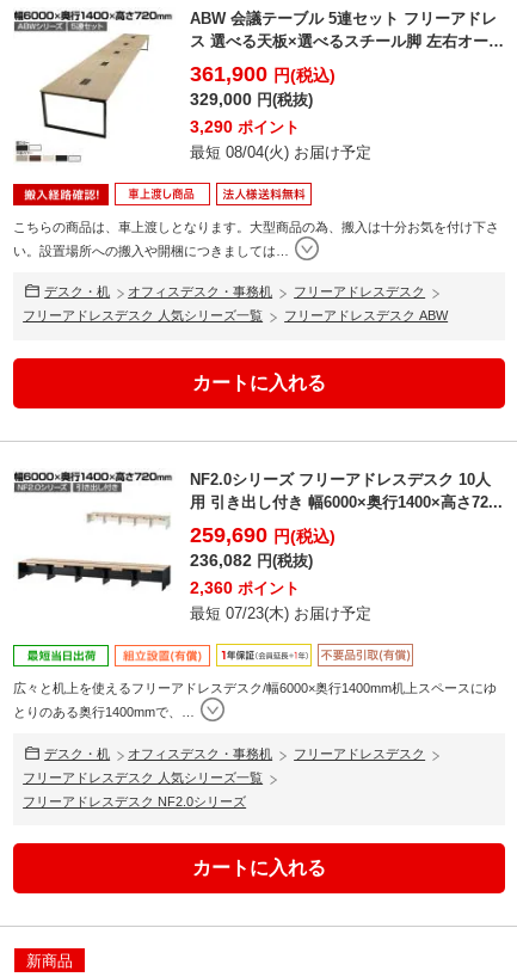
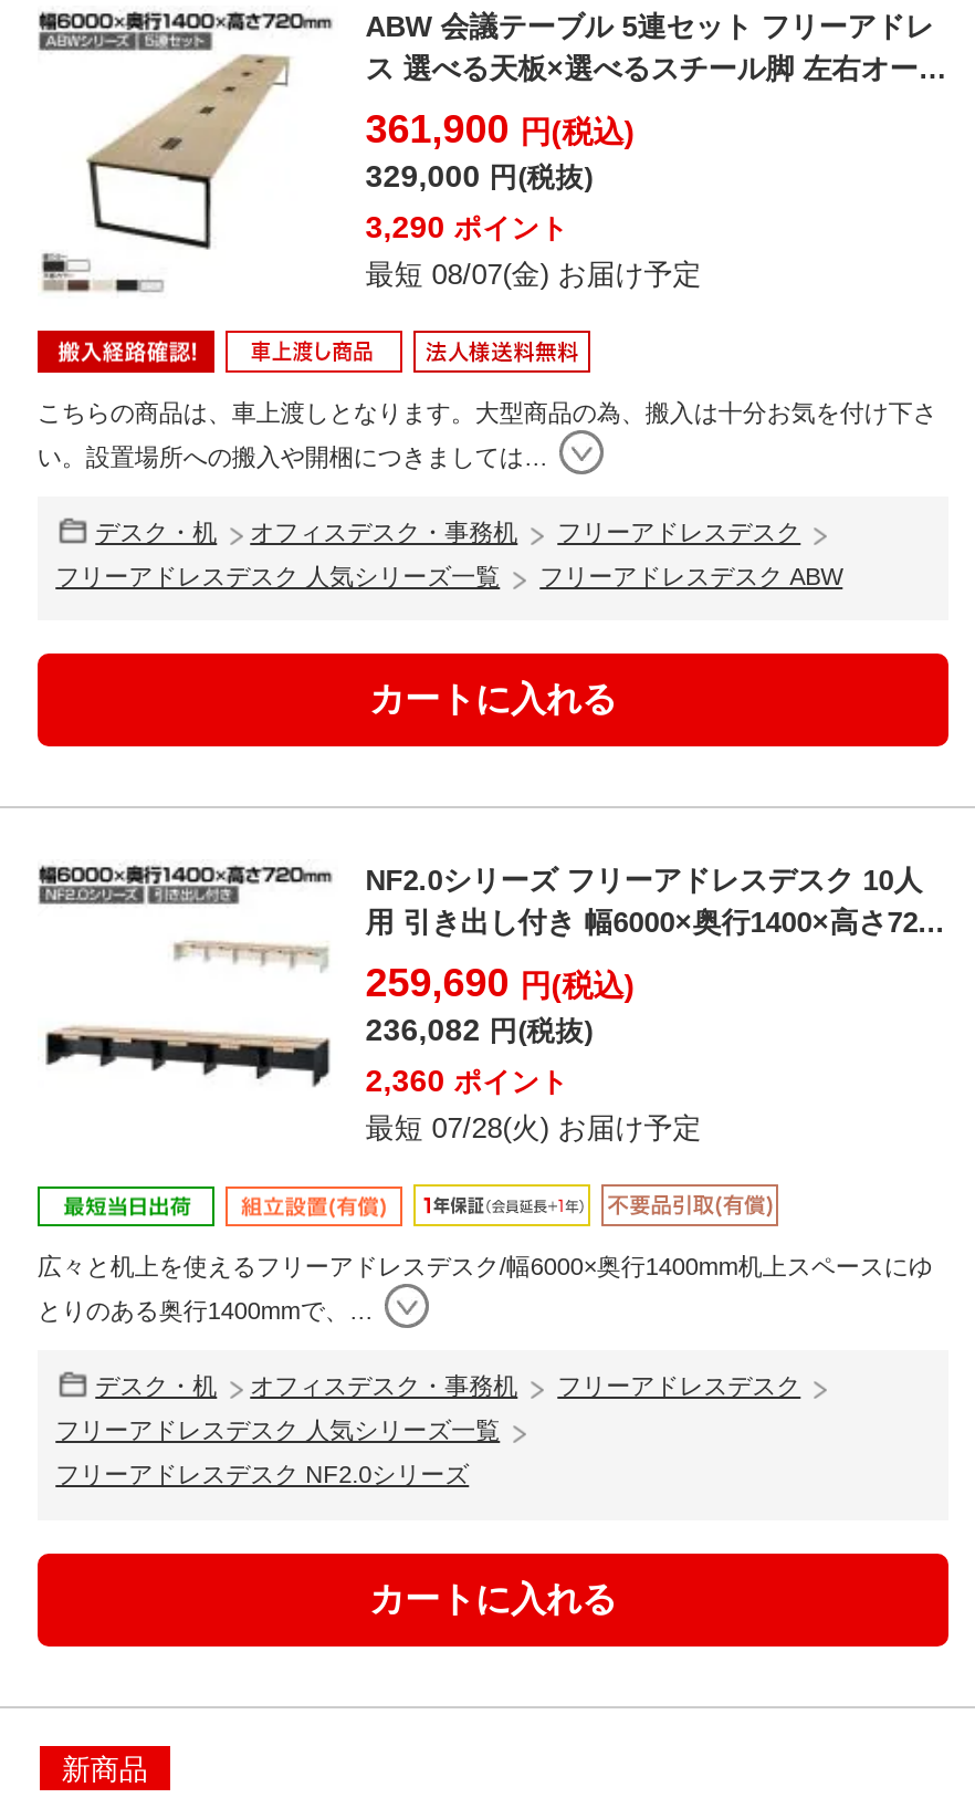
[190,144,372,161] 最短 08/04(火) お届け予定 -> [365,258,702,291] 最短 08/07(金) お届け予定
[190,605,372,623] 最短 07/23(木) お届け予定 -> [365,1112,702,1146] 最短 07/28(火) お届け予定

